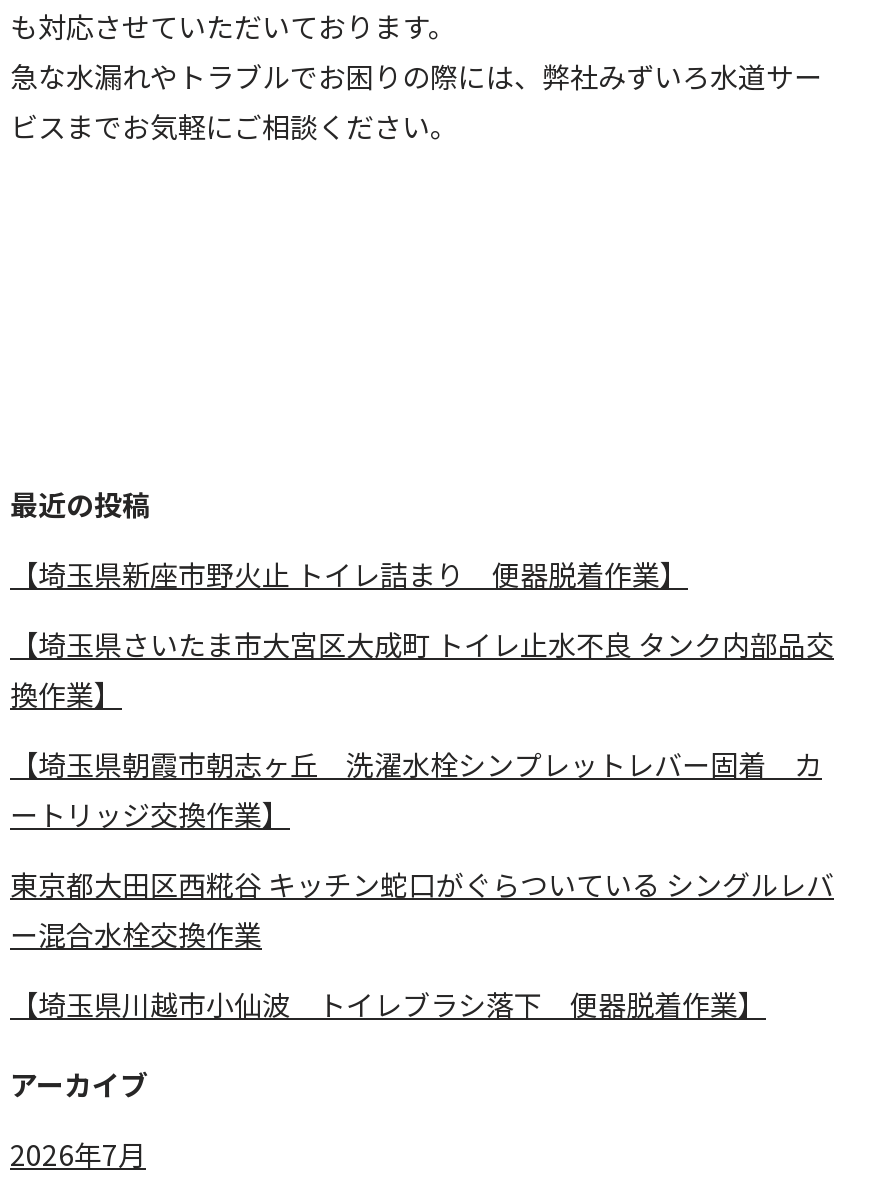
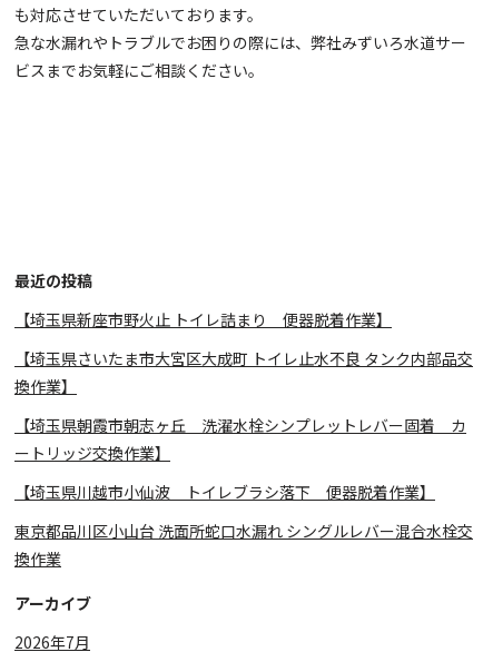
[10,863,834,953] 東京都大田区西糀谷 キッチン蛇口がぐらついている シングルレバ | ー混合水栓交換作業 -> none
moved [10,983,766,1023] -> [14,480,435,502]: 【埼玉県川越市小仙波 トイレブラシ落下 便器脱着作業】
none -> [14,519,473,569] 東京都品川区小山台 洗面所蛇口水漏れ シングルレバー混合水栓交 | 換作業

